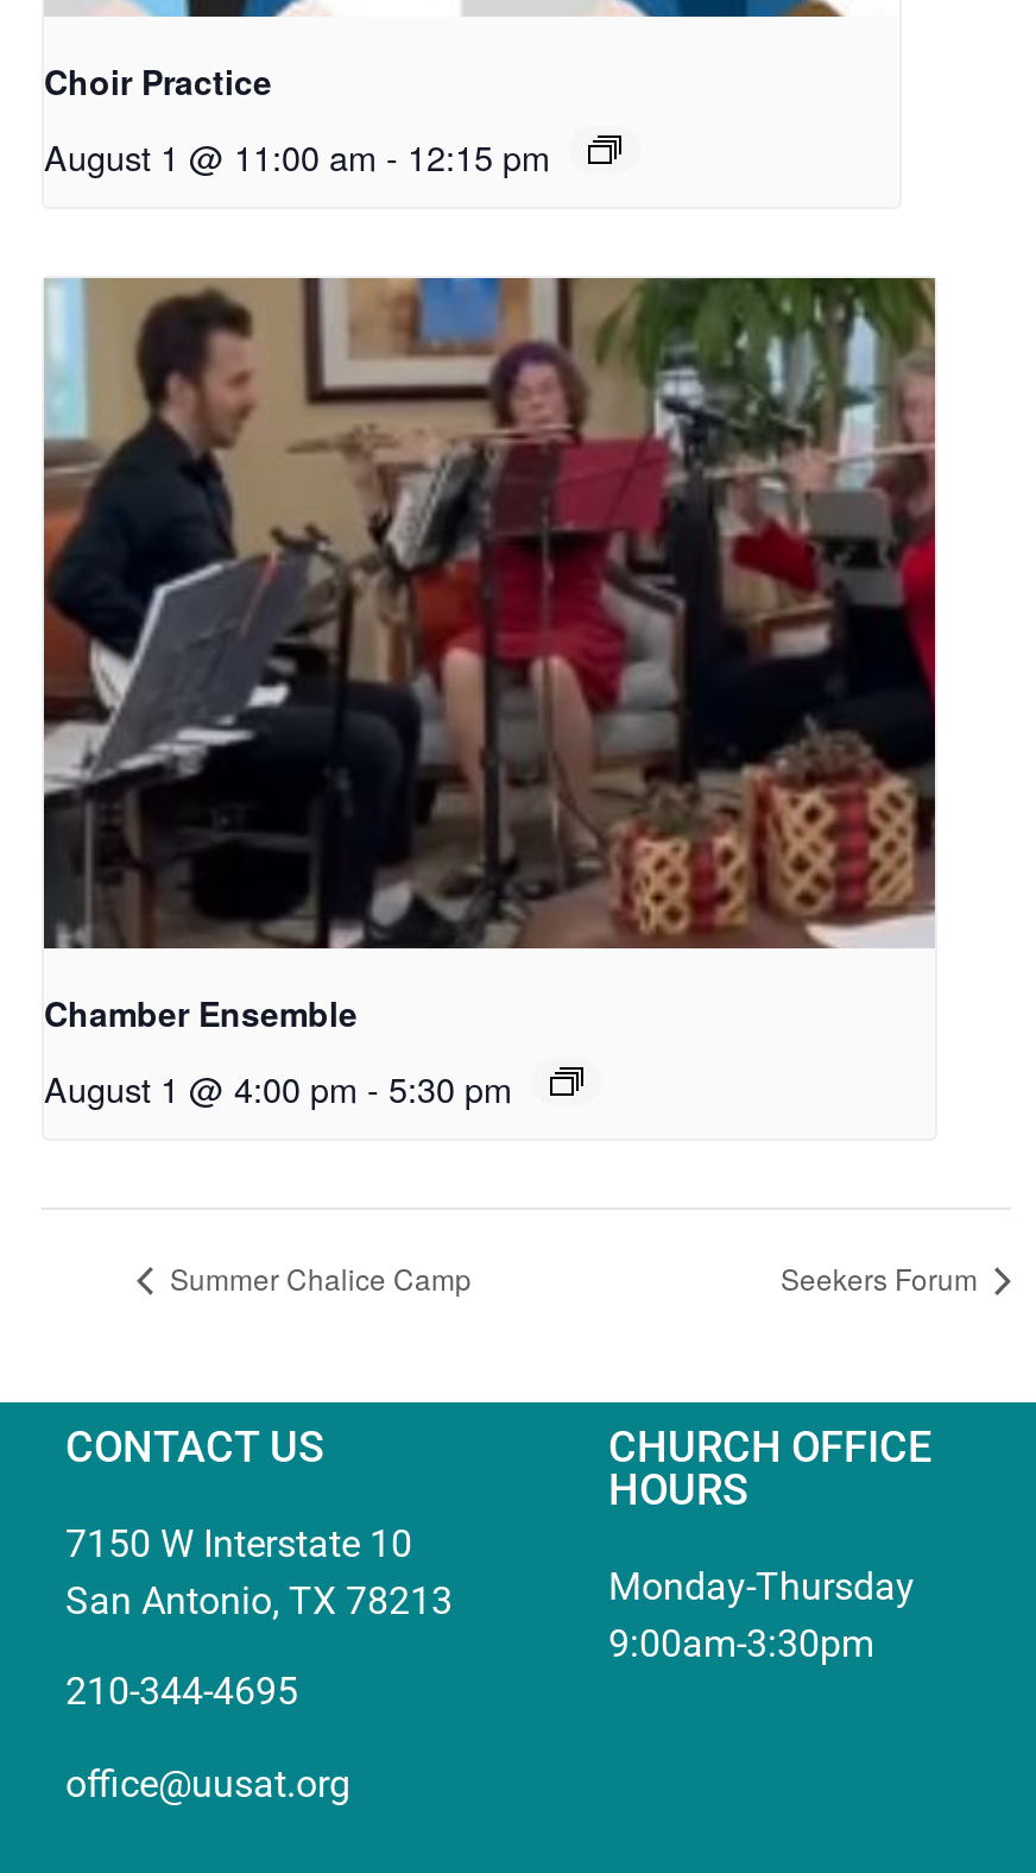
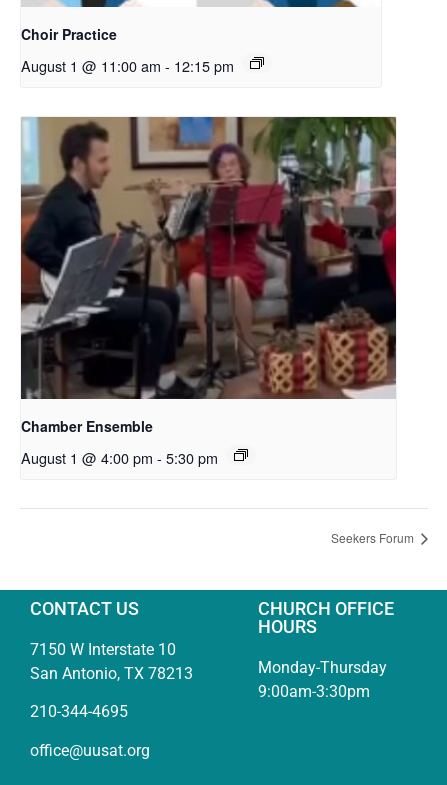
[163,1258,472,1298] Summer Chalice Camp -> none

